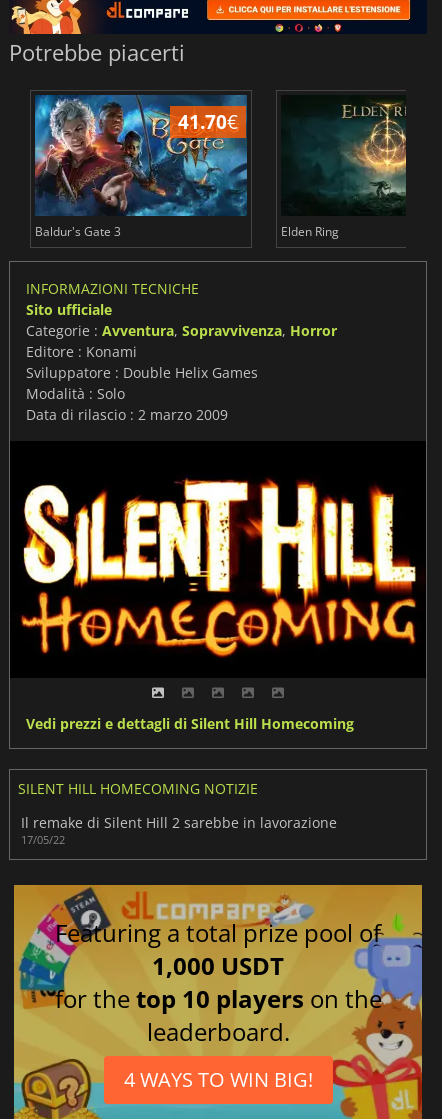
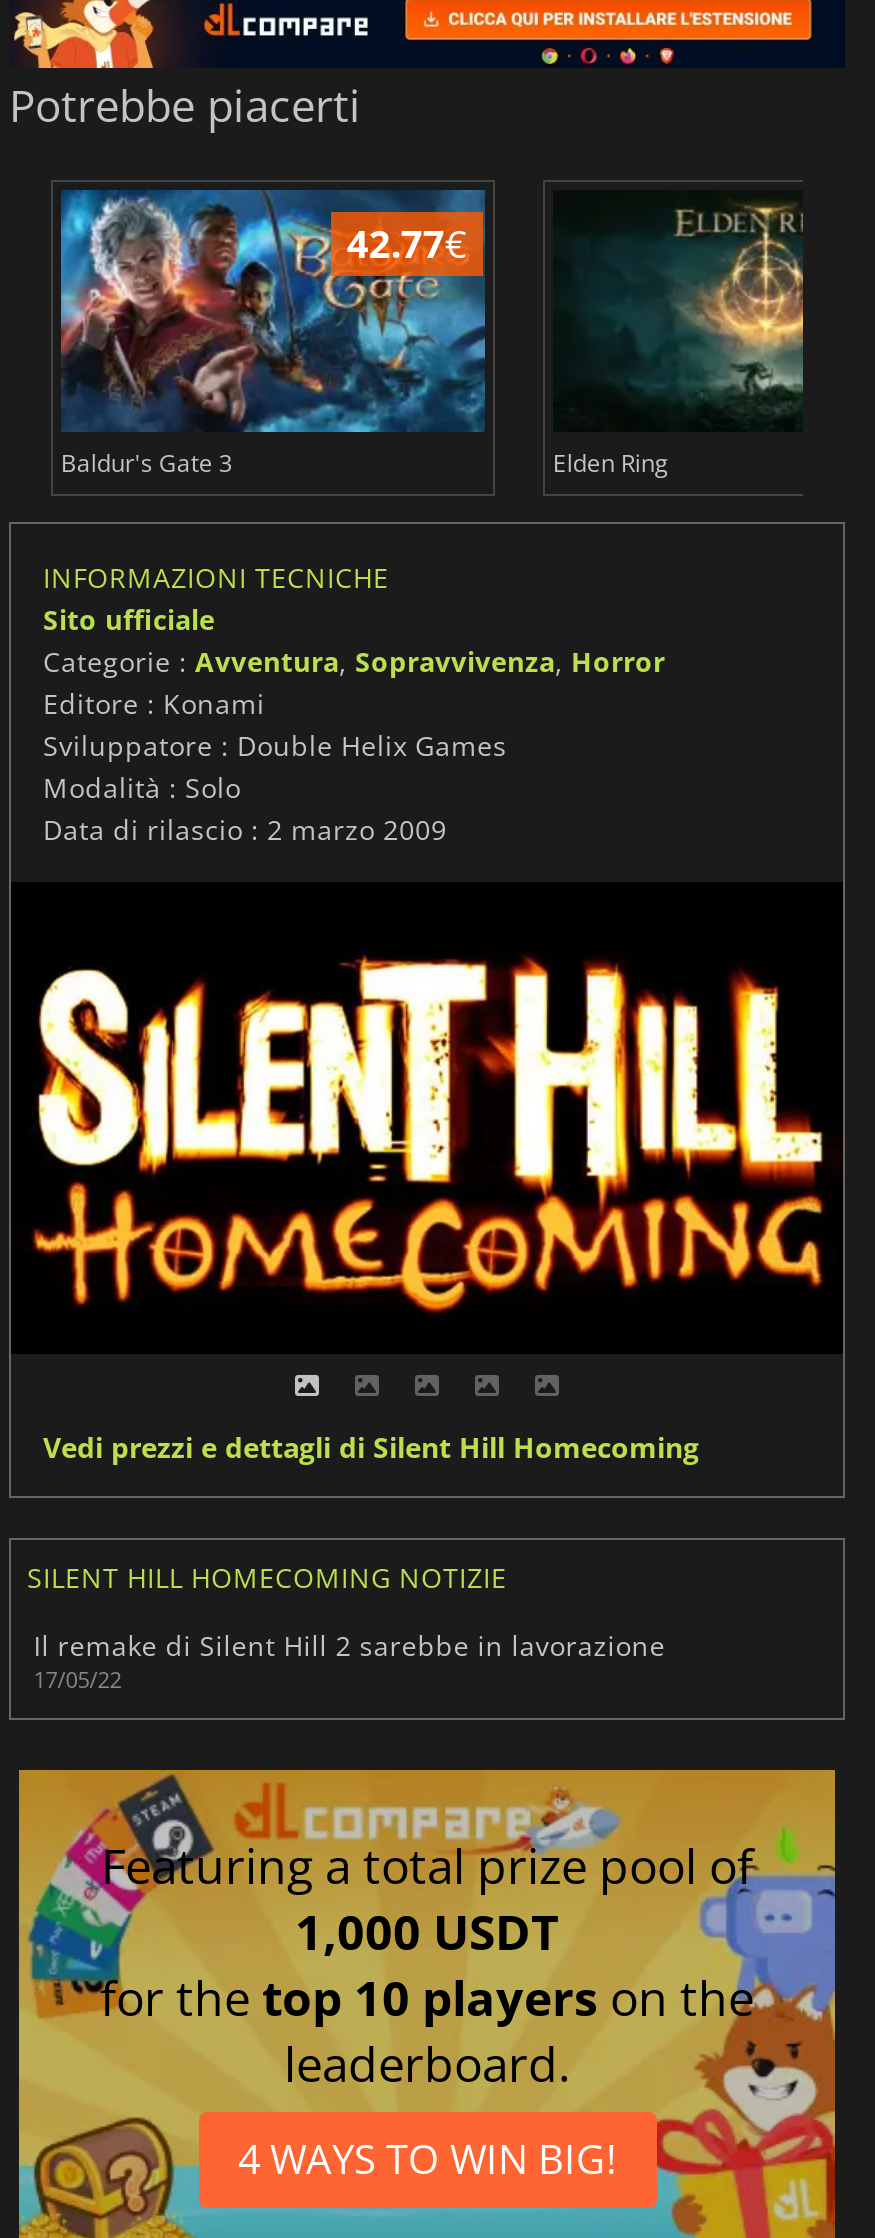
[178,108,238,135] 41.70€ -> [347,216,467,270] 42.77€

